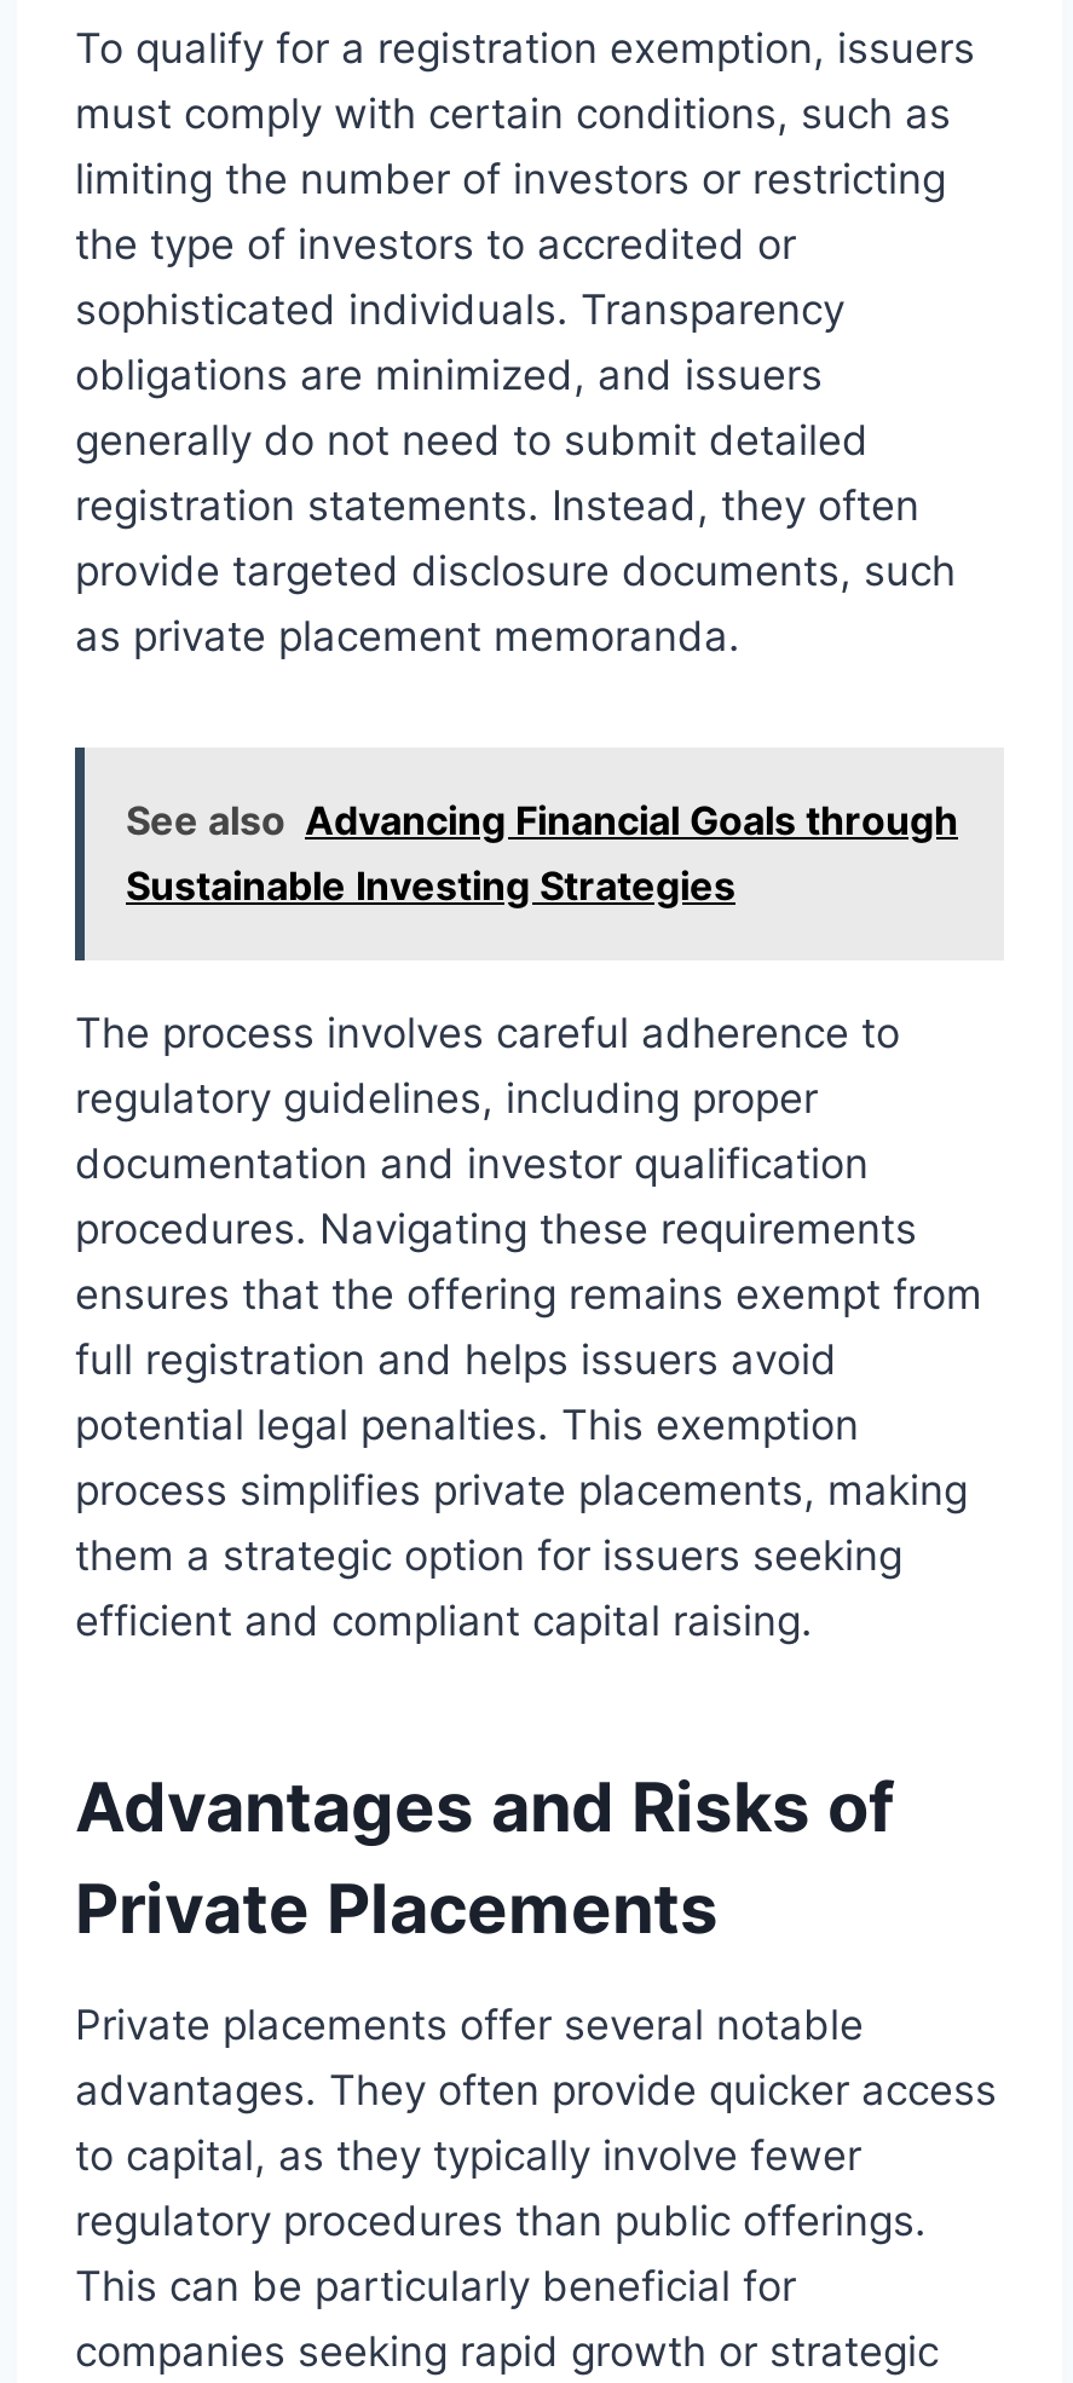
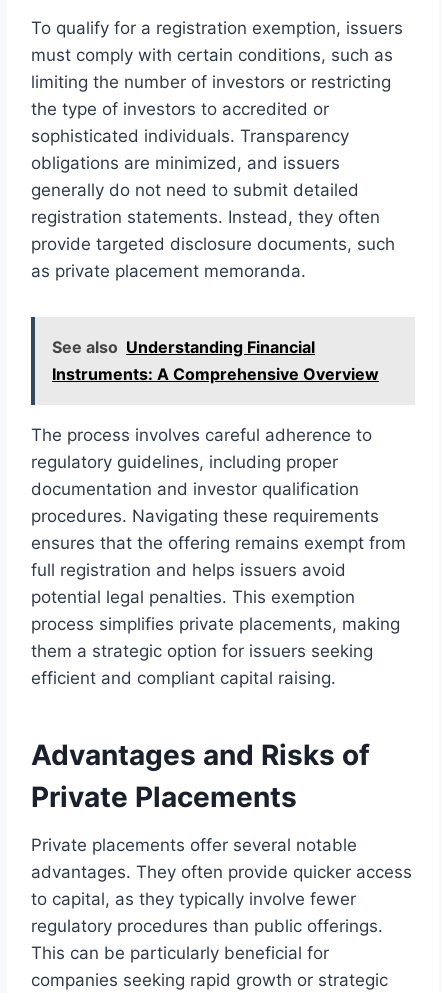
[126,795,958,908] See also Advancing Financial Goals through | Sustainable Investing Strategies -> [52,336,379,383] See also Understanding Financial | Instruments: A Comprehensive Overview

